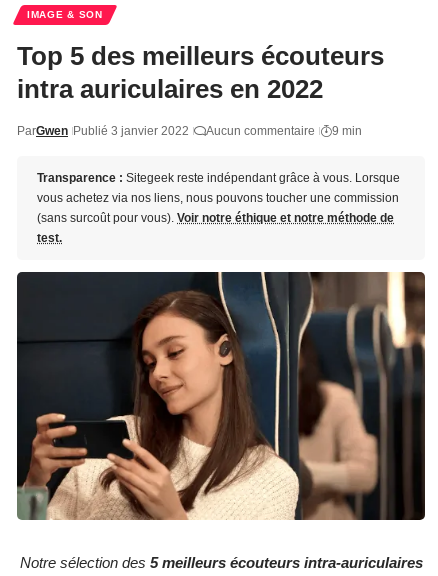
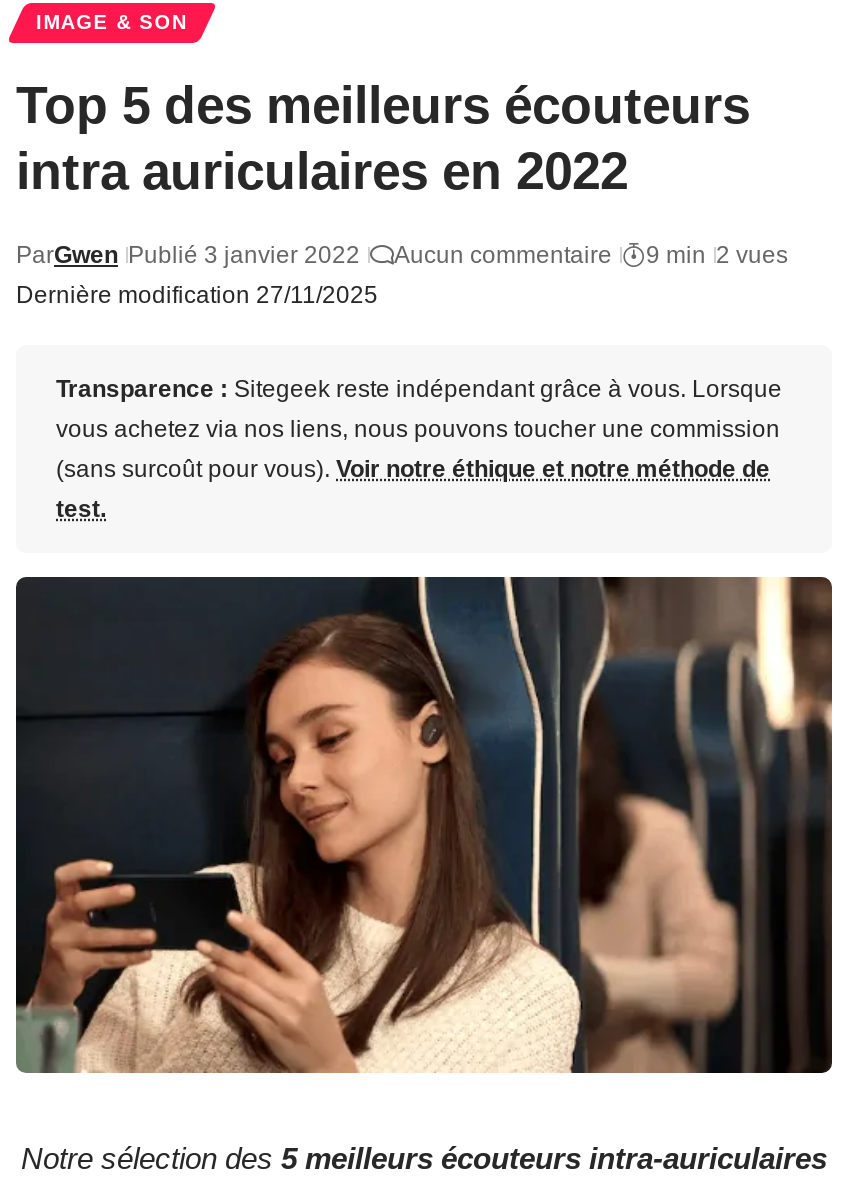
[17,124,362,138] ParGwen Publié 3 janvier 2022 Aucun commentaire 9 min -> [16,241,788,269] ParGwen Publié 3 janvier 2022 Aucun commentaire 9 min 2 vues
none -> [16,281,378,309] Dernière modification 27/11/2025

